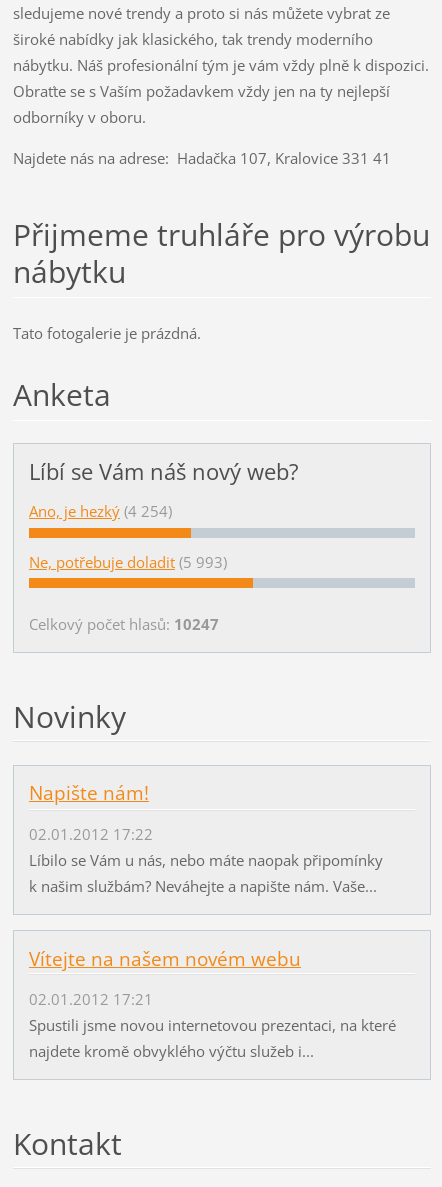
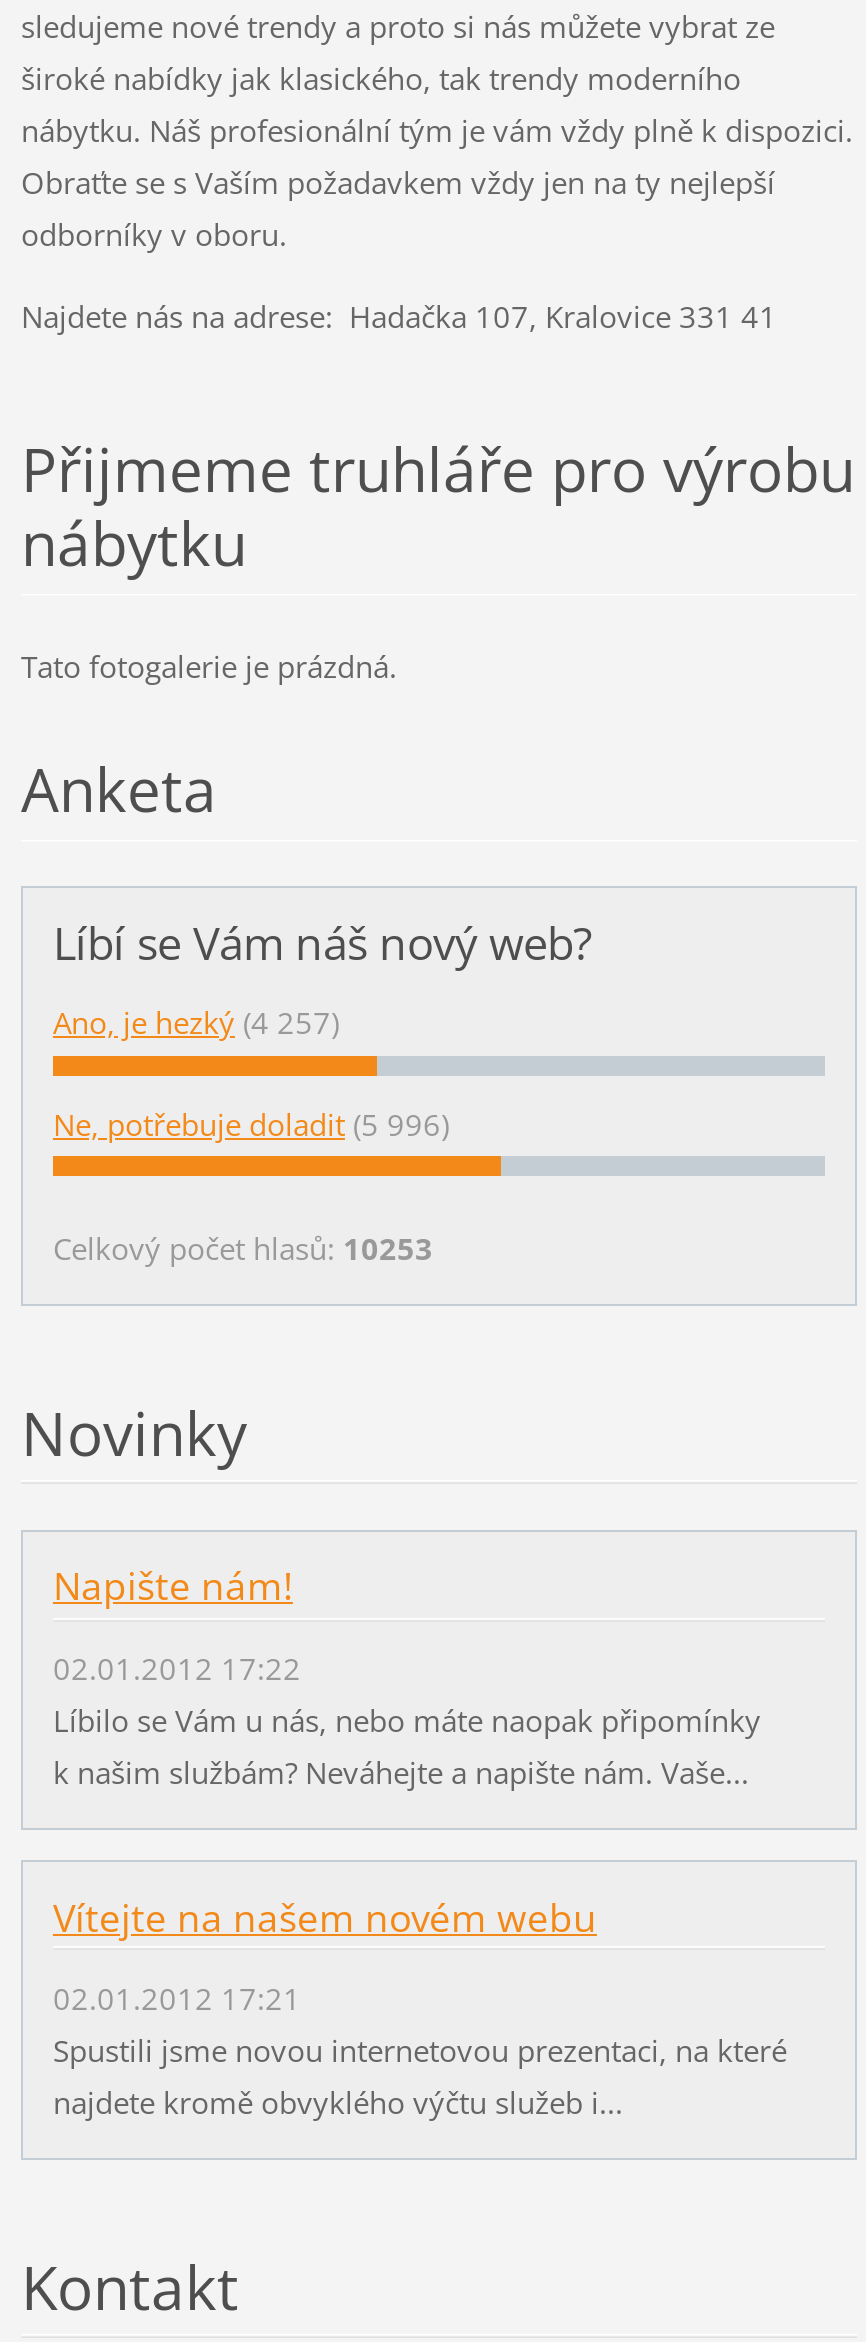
[29,501,172,521] Ano, je hezký (4 254) -> [53,1002,339,1042] Ano, je hezký (4 257)
[29,552,227,572] Ne, potřebuje doladit (5 993) -> [53,1103,449,1143] Ne, potřebuje doladit (5 996)
[29,614,219,634] Celkový počet hlasů: 10247 -> [53,1227,433,1267] Celkový počet hlasů: 10253

